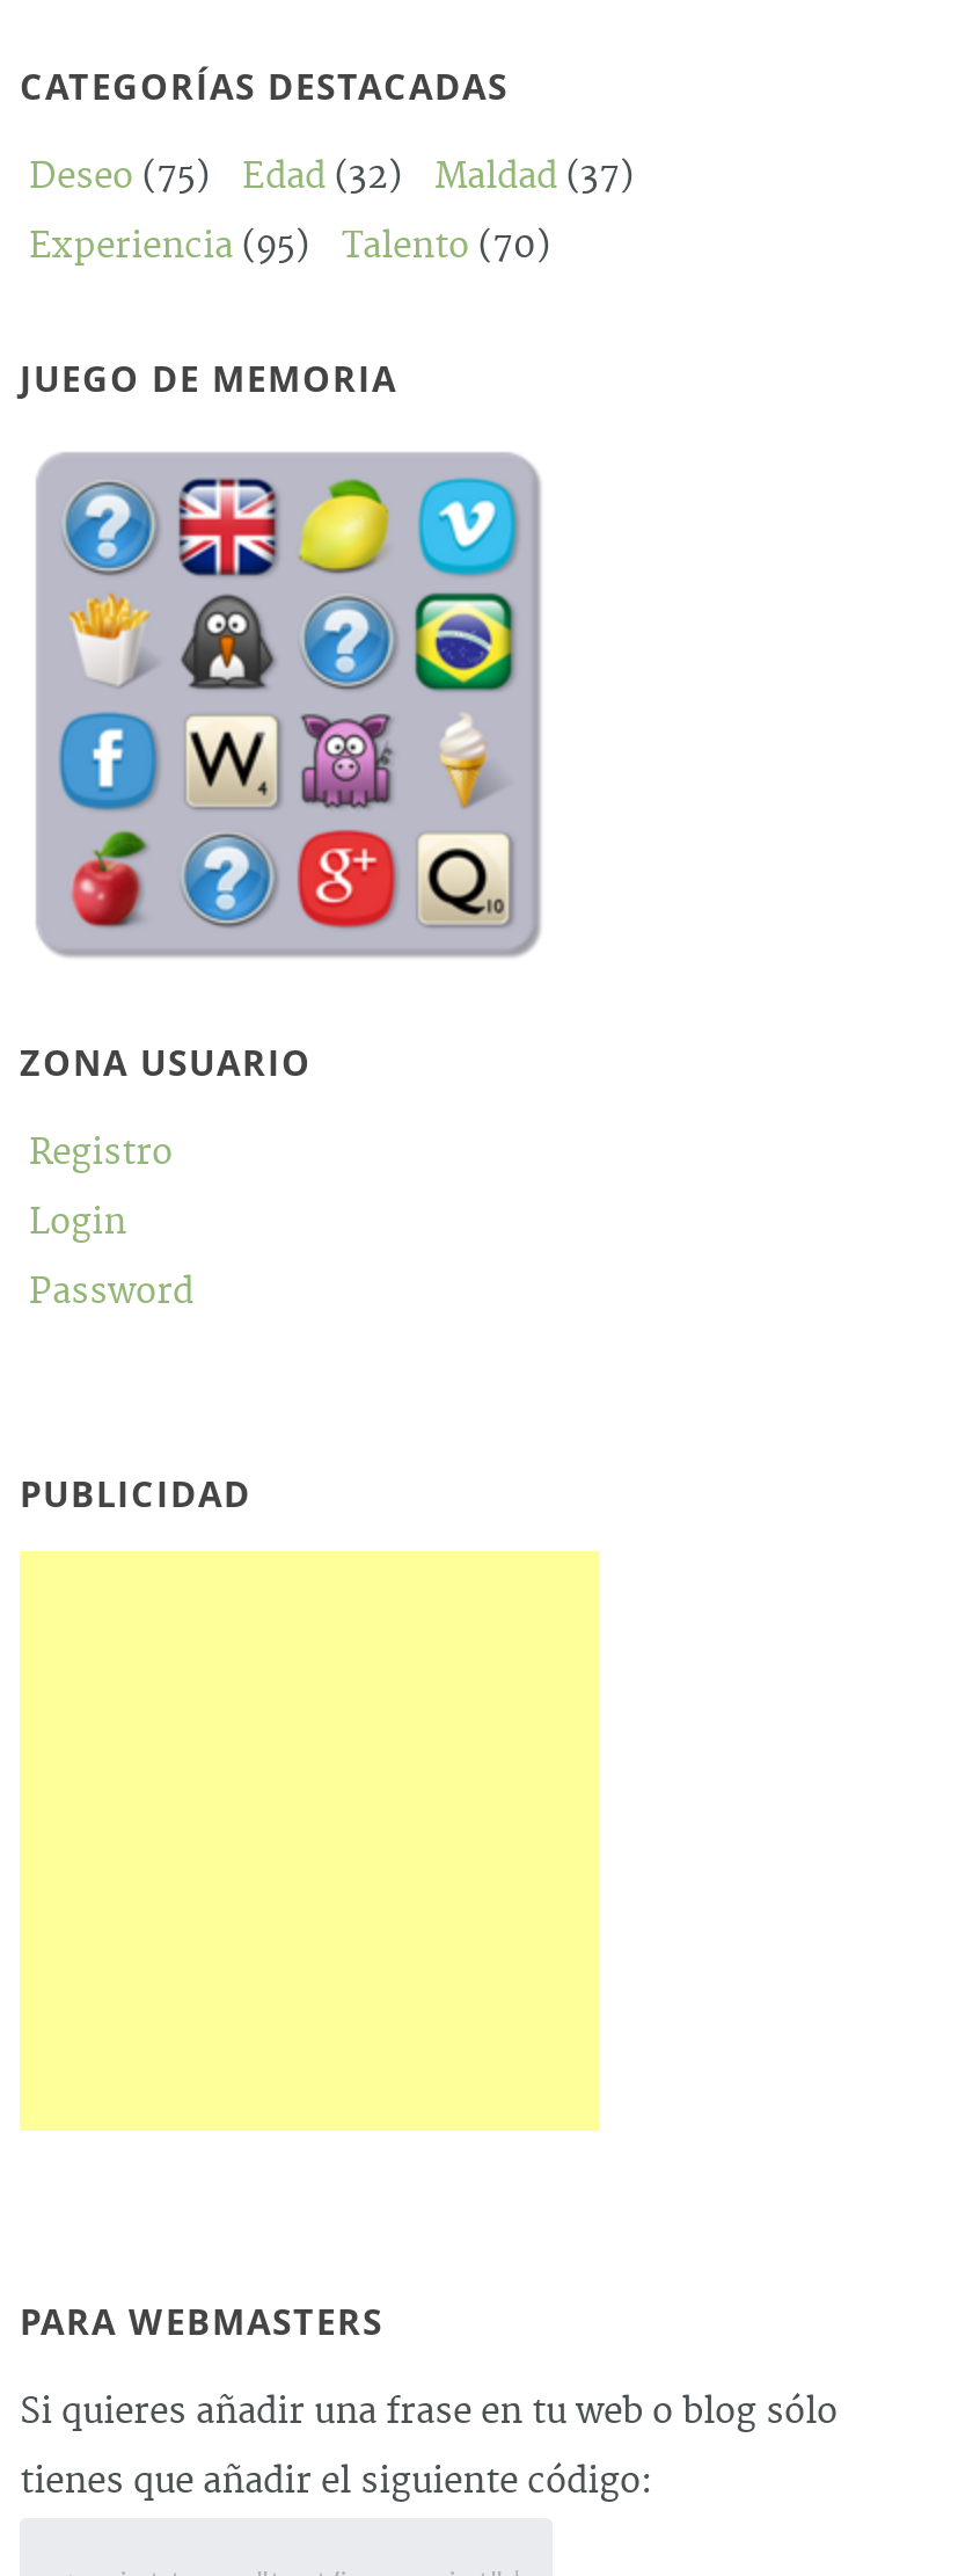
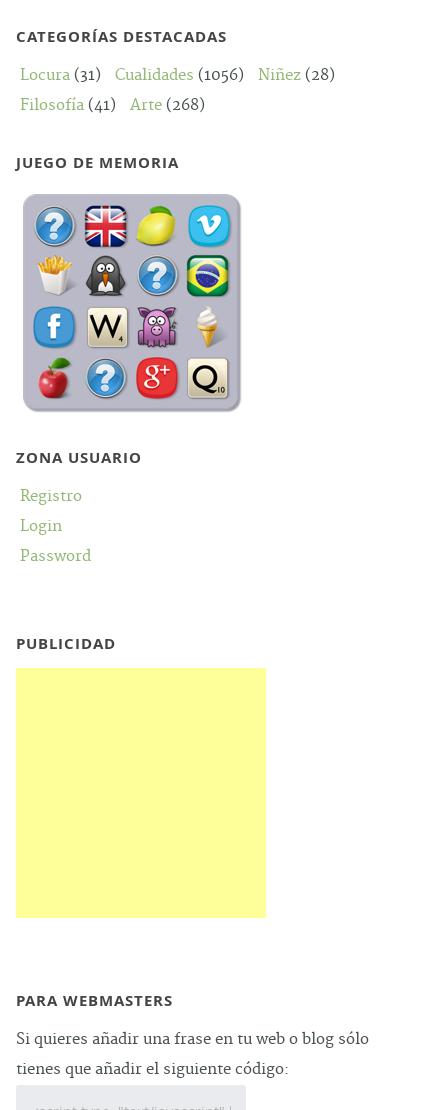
[29,155,634,199] Deseo (75) | Edad (32) | Maldad (37) -> [20,66,335,85] Locura (31) | Cualidades (1056) | Niñez (28)
[29,224,550,268] Experiencia (95) | Talento (70) -> [20,96,205,115] Filosofía (41) | Arte (268)

